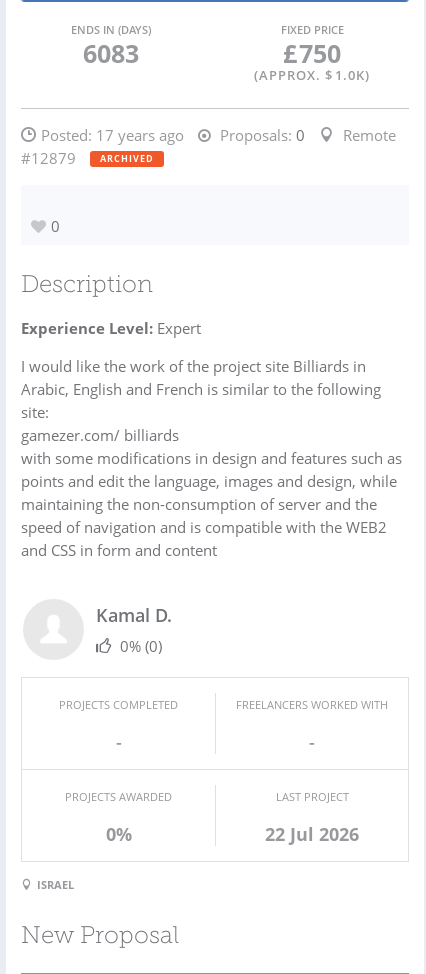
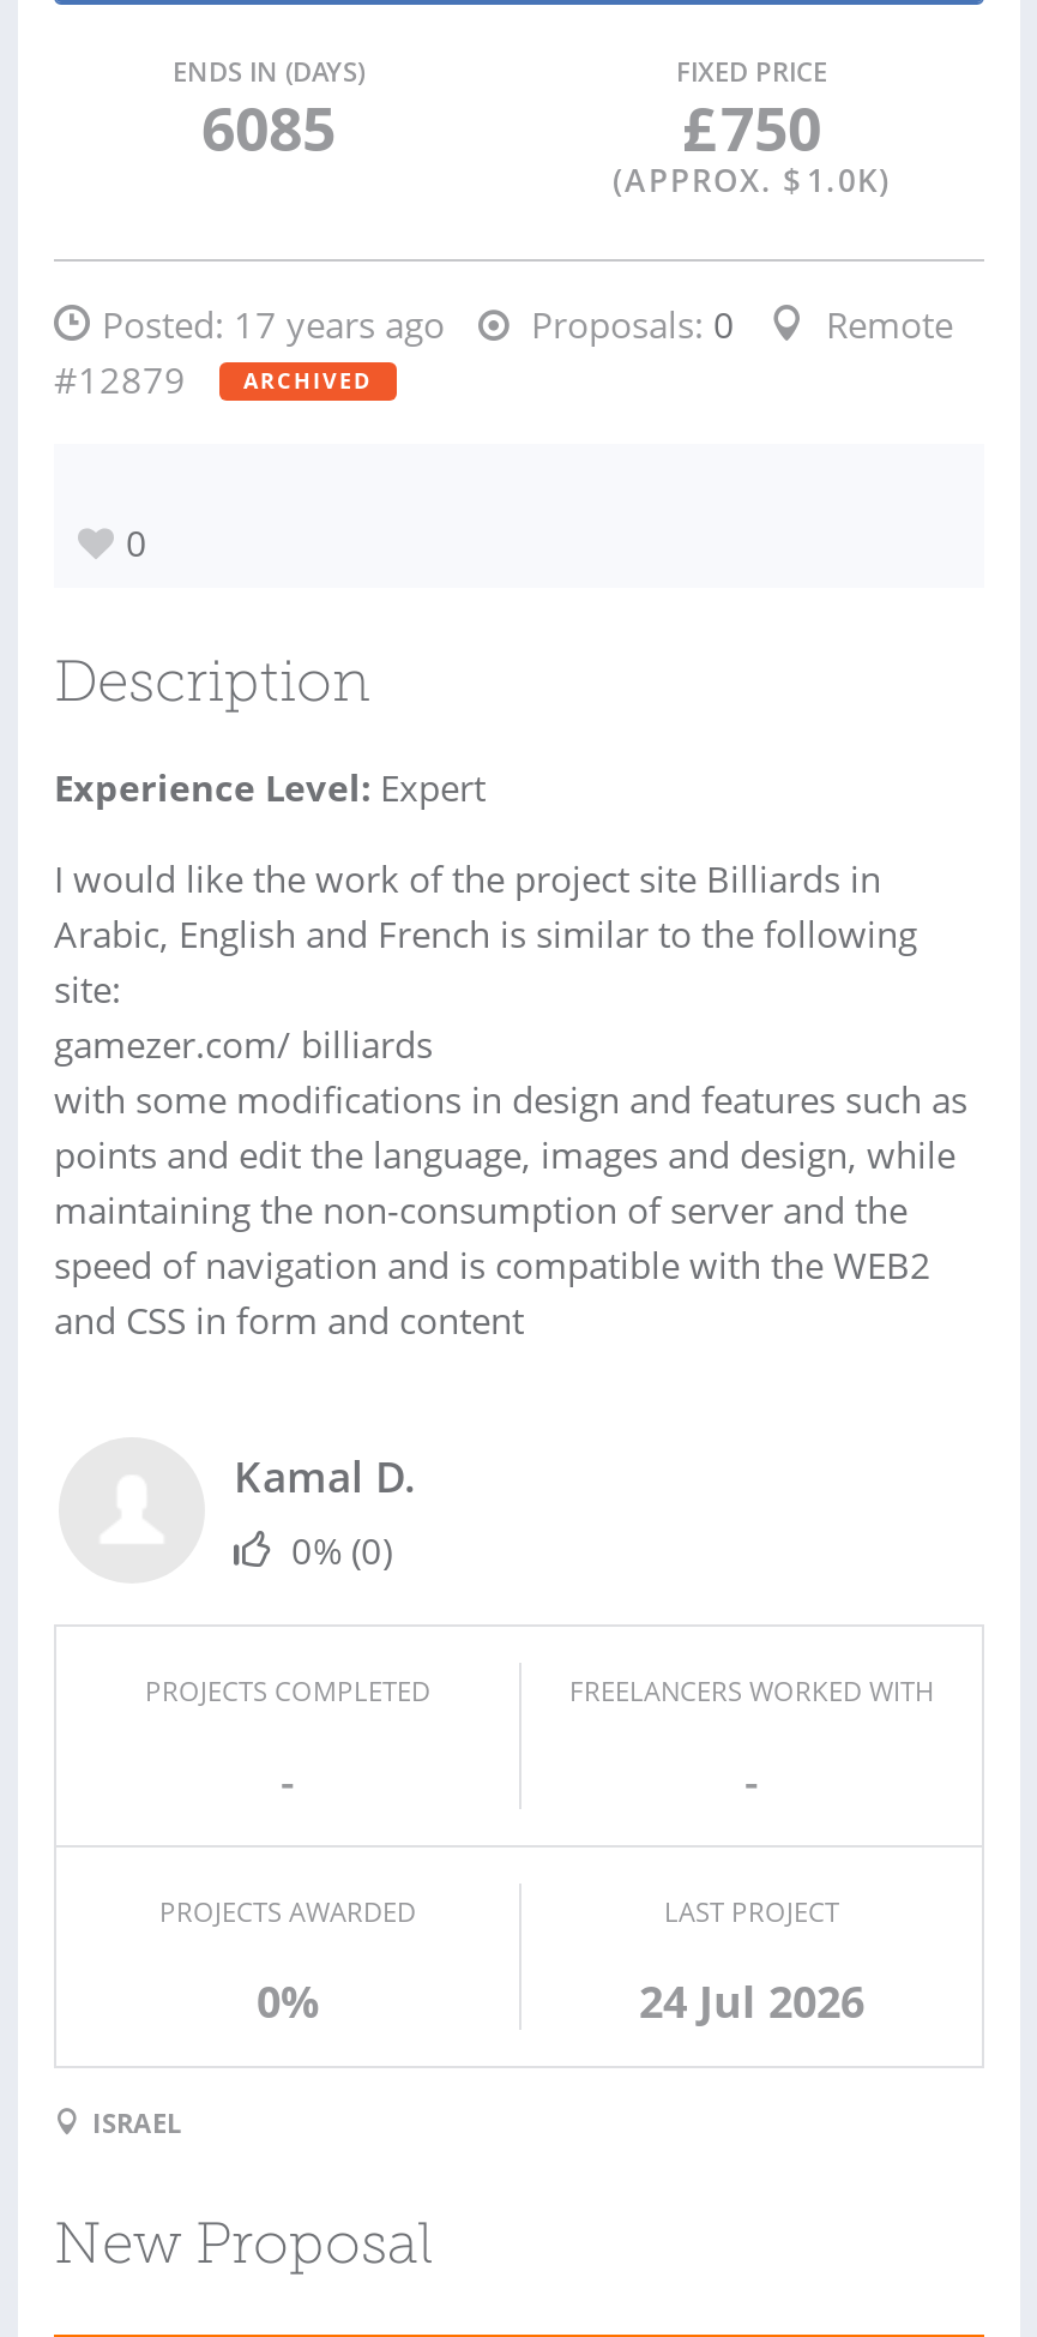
[82,36,138,70] 6083 -> [201,86,336,168] 6085
[265,822,359,846] 22 Jul 2026 -> [639,1972,864,2030] 24 Jul 2026

